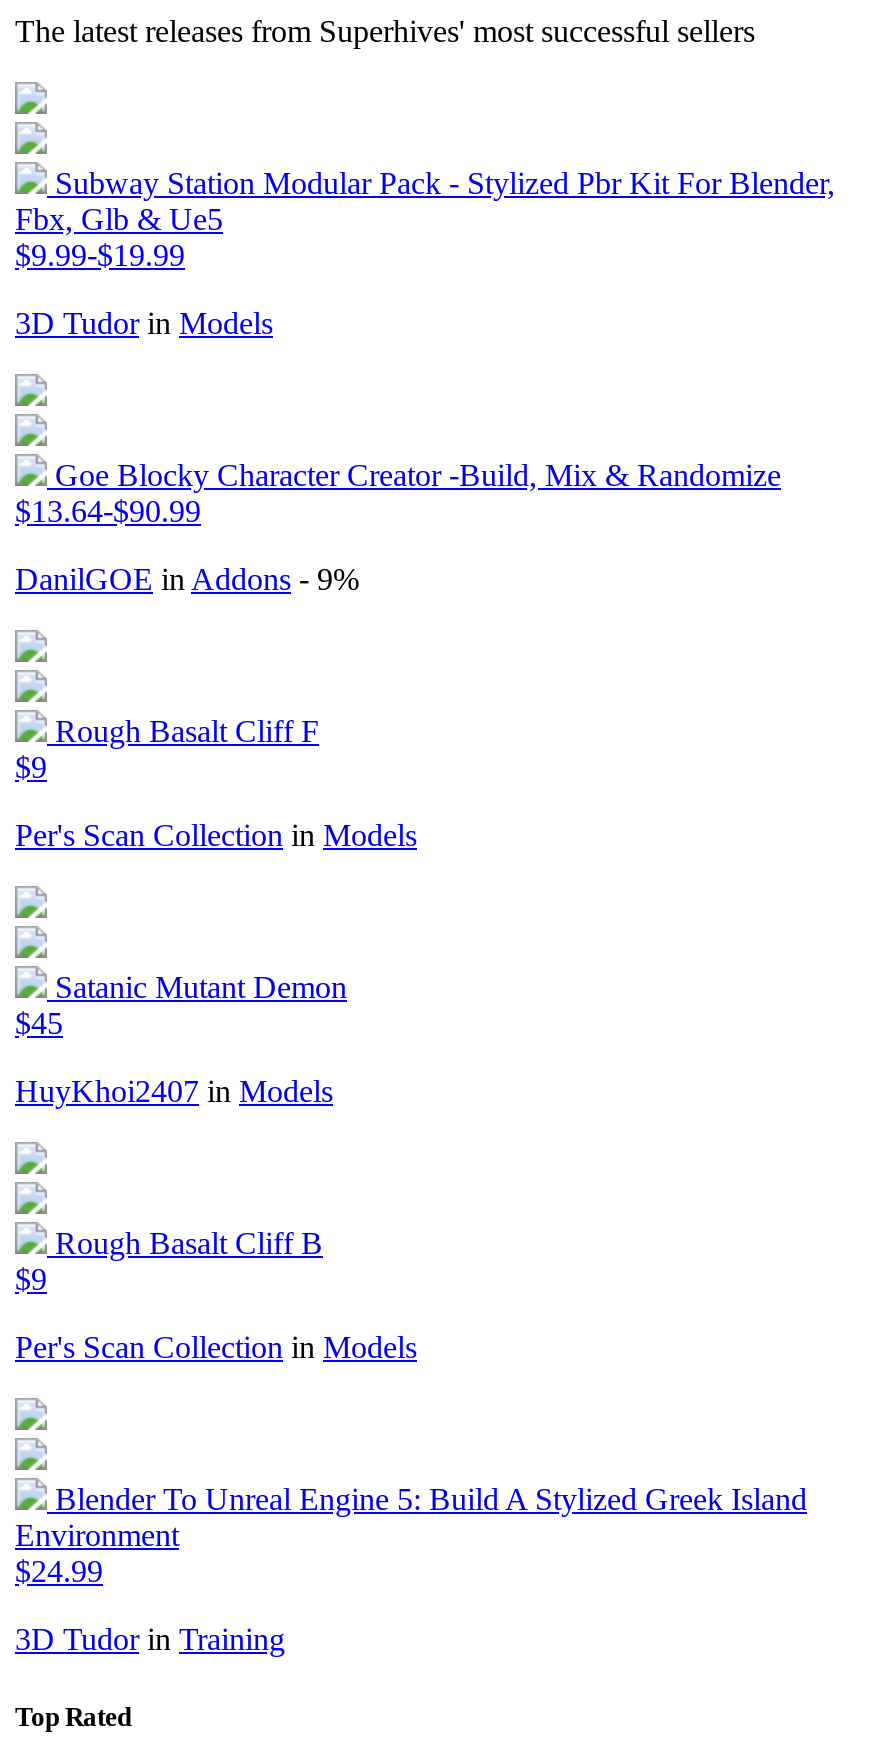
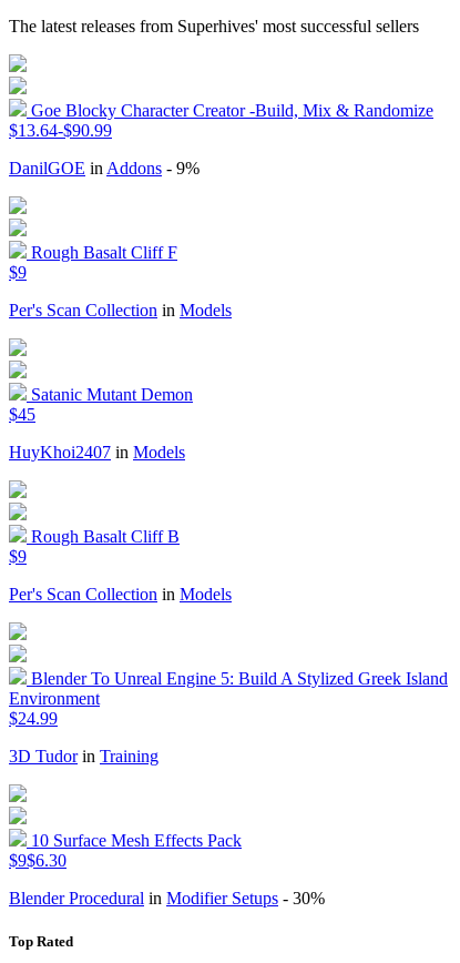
[15,166,835,340] Subway Station Modular Pack - Stylized Pbr Kit For Blender, | Fbx, Glb & Ue5 | $9.99-$19.99 | 3D Tudor in Models -> none
moved [15,458,807,1656] -> [9,101,448,766]: Goe Blocky Character Creator -Build, Mix & Randomize | $13.64-$90.99 | DanilGOE in Addons - 9% | ... | $24.99 | 3D Tudor in Training
none -> [9,831,325,908] 10 Surface Mesh Effects Pack | $9$6.30 | Blender Procedural in Modifier Setups - 30%

